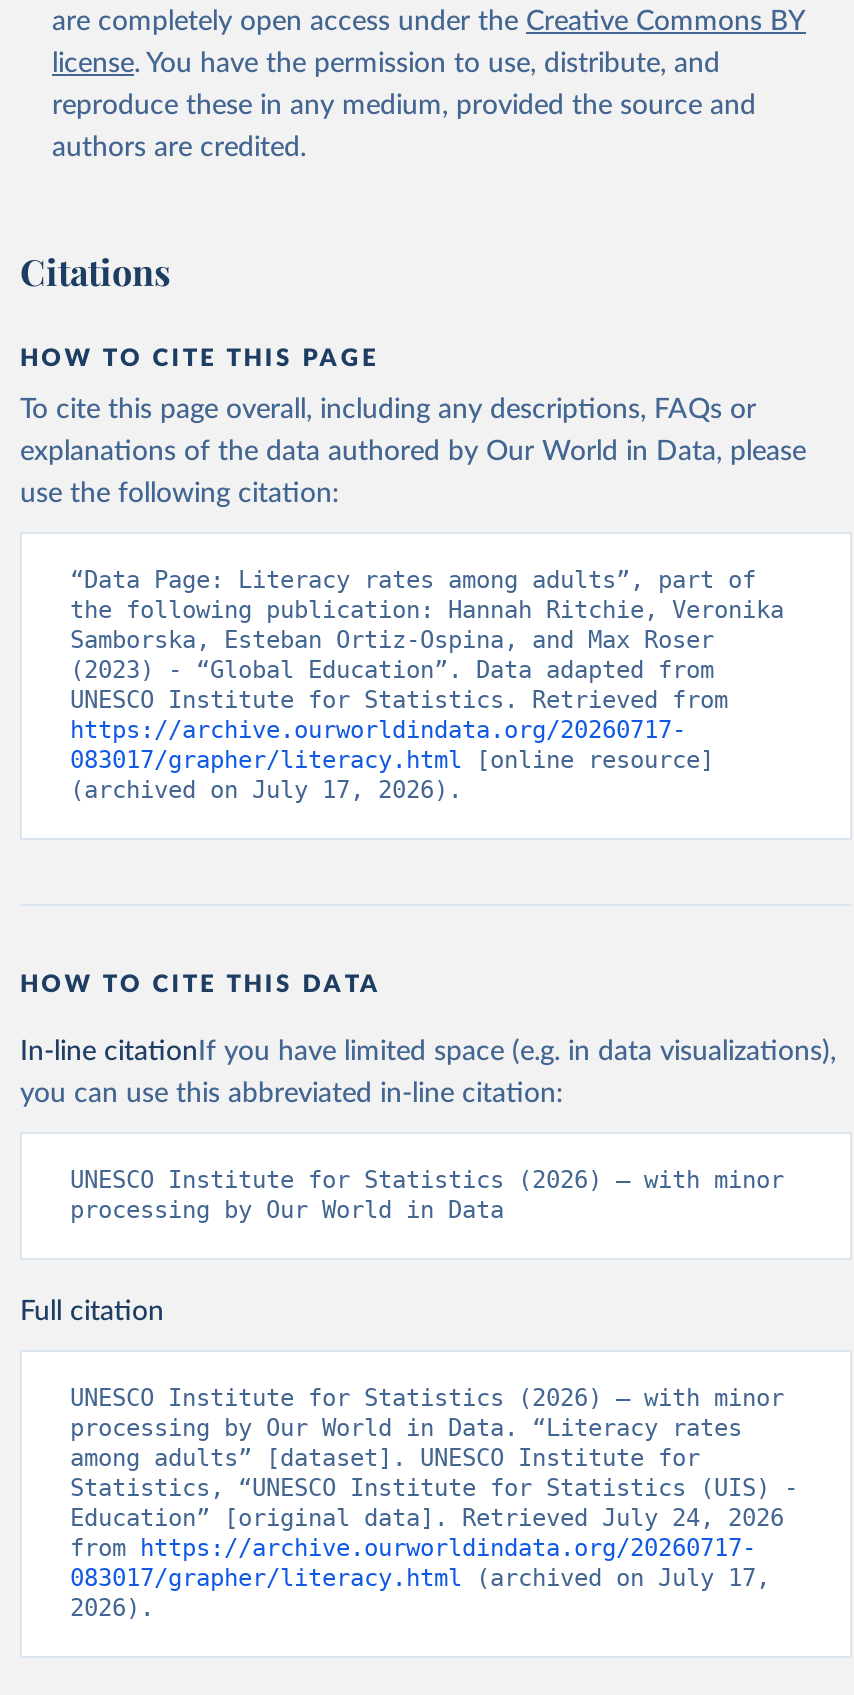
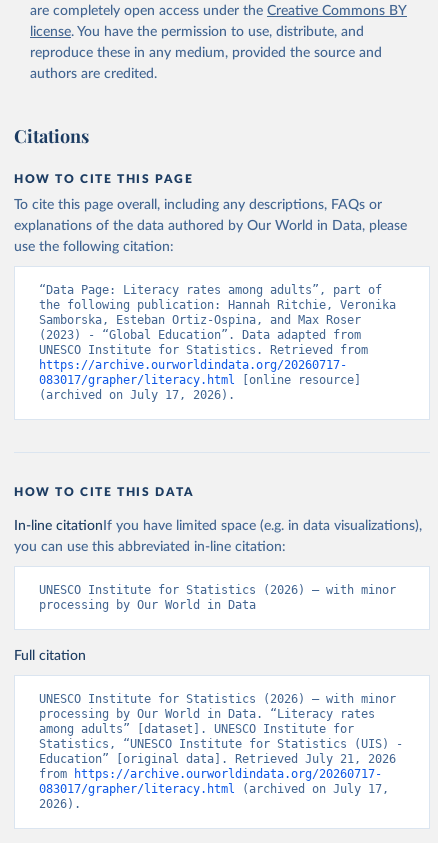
[70,1504,784,1532] Education” [original data]. Retrieved July 24, 2026 -> [39,752,396,766] Education” [original data]. Retrieved July 21, 2026

